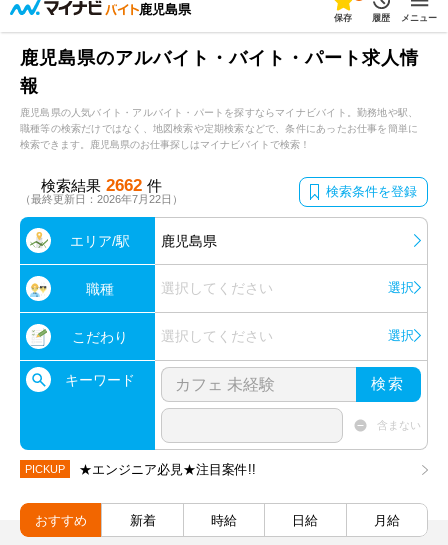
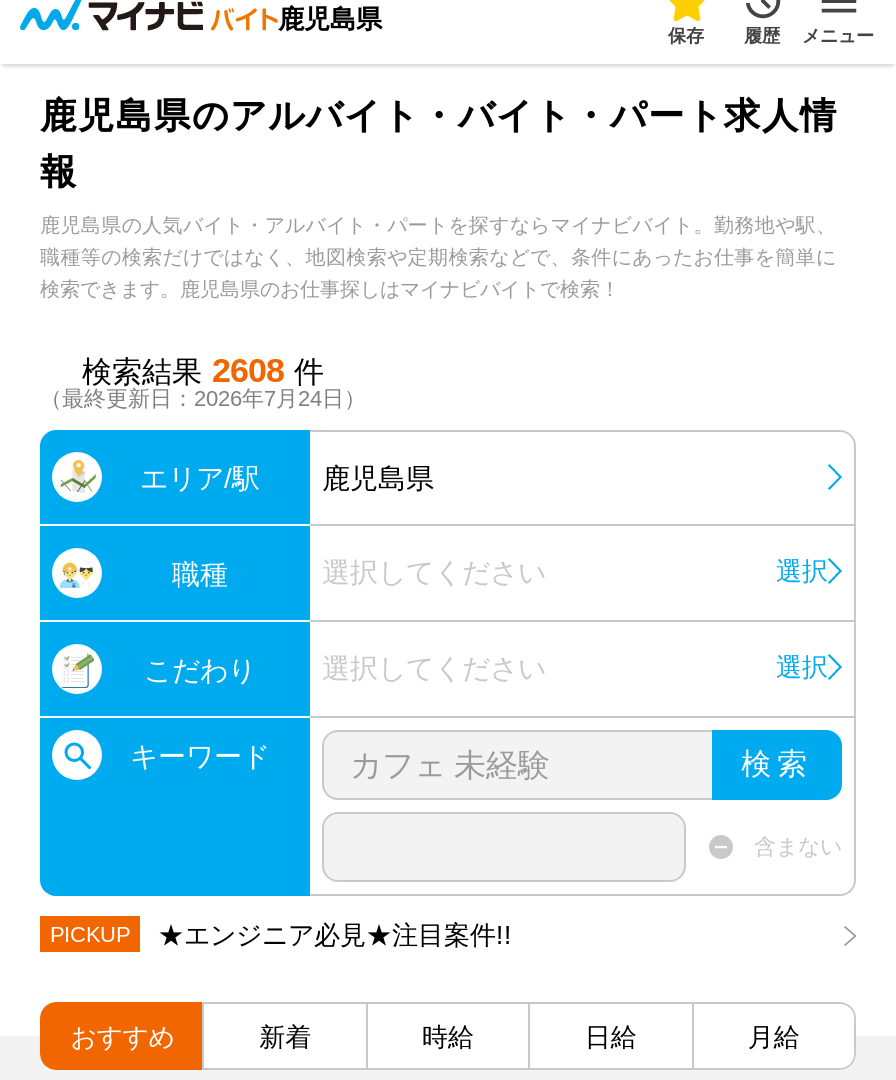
[20,176,417,205] 検索結果 2662 件 | （最終更新日：2026年7月22日） | 検索条件を登録 -> [40,352,366,410] 検索結果 2608 件 | （最終更新日：2026年7月24日）

